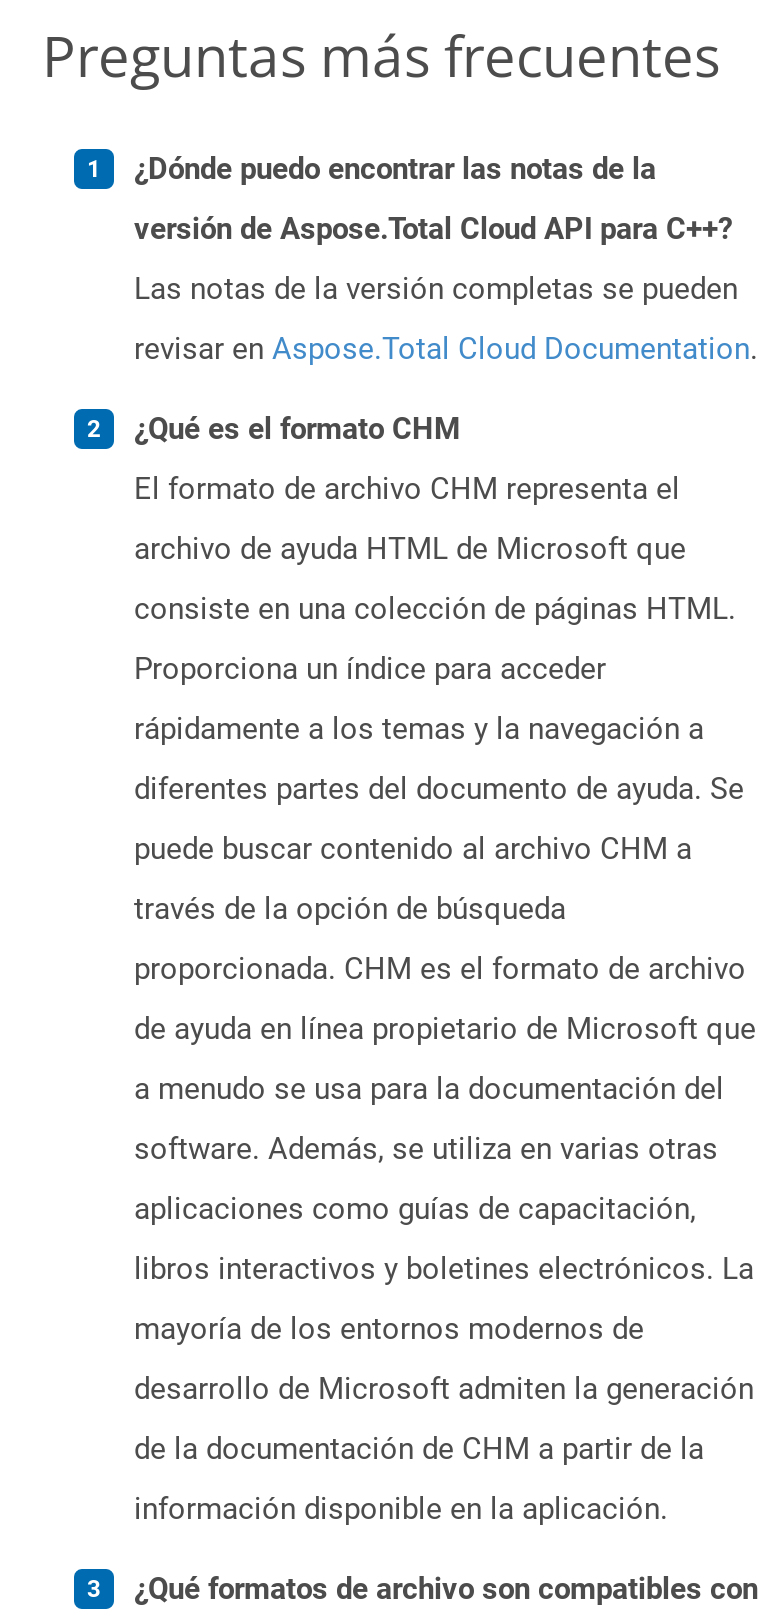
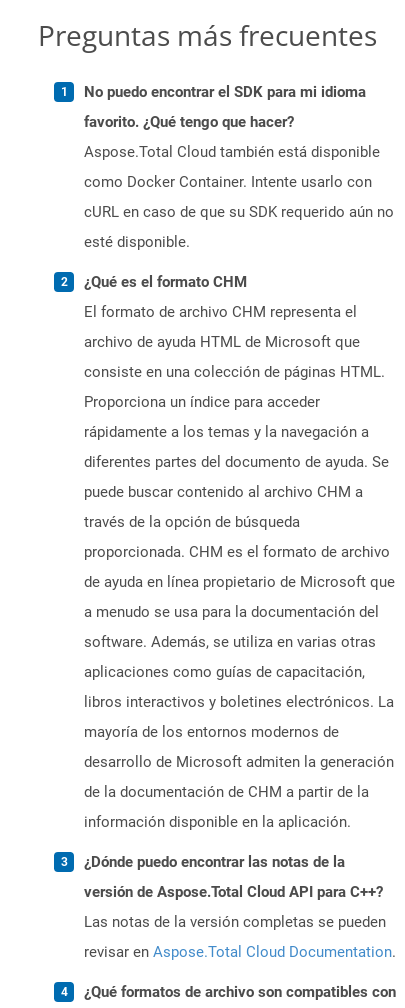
none -> [84,83,394,251] No puedo encontrar el SDK para mi idioma | favorito. ¿Qué tengo que hacer? | Aspose.Total Cloud también está disponible | como Docker Container. Intente usarlo con | cURL en caso de que su SDK requerido aún no | esté disponible.
moved [134,151,758,367] -> [84,853,396,961]: ¿Dónde puedo encontrar las notas de la | versión de Aspose.Total Cloud API para C++? | Las notas de la versión completas se pueden | revisar en Aspose.Total Cloud Documentation.

